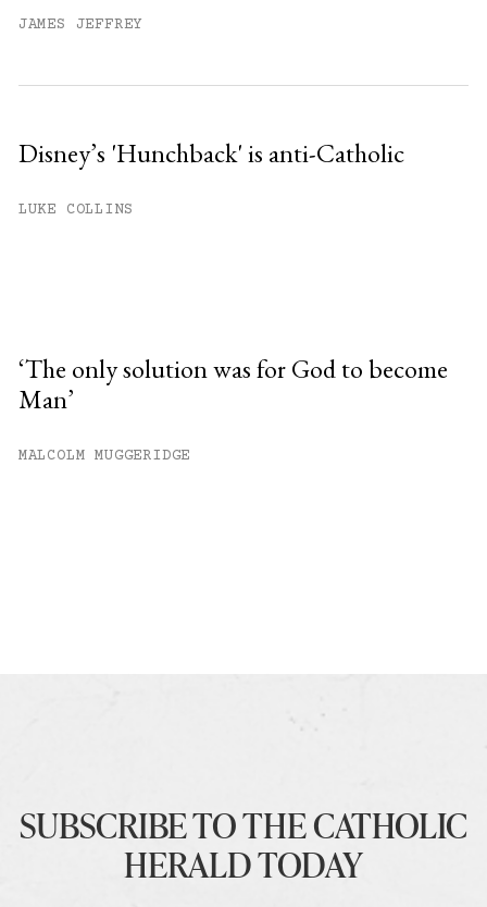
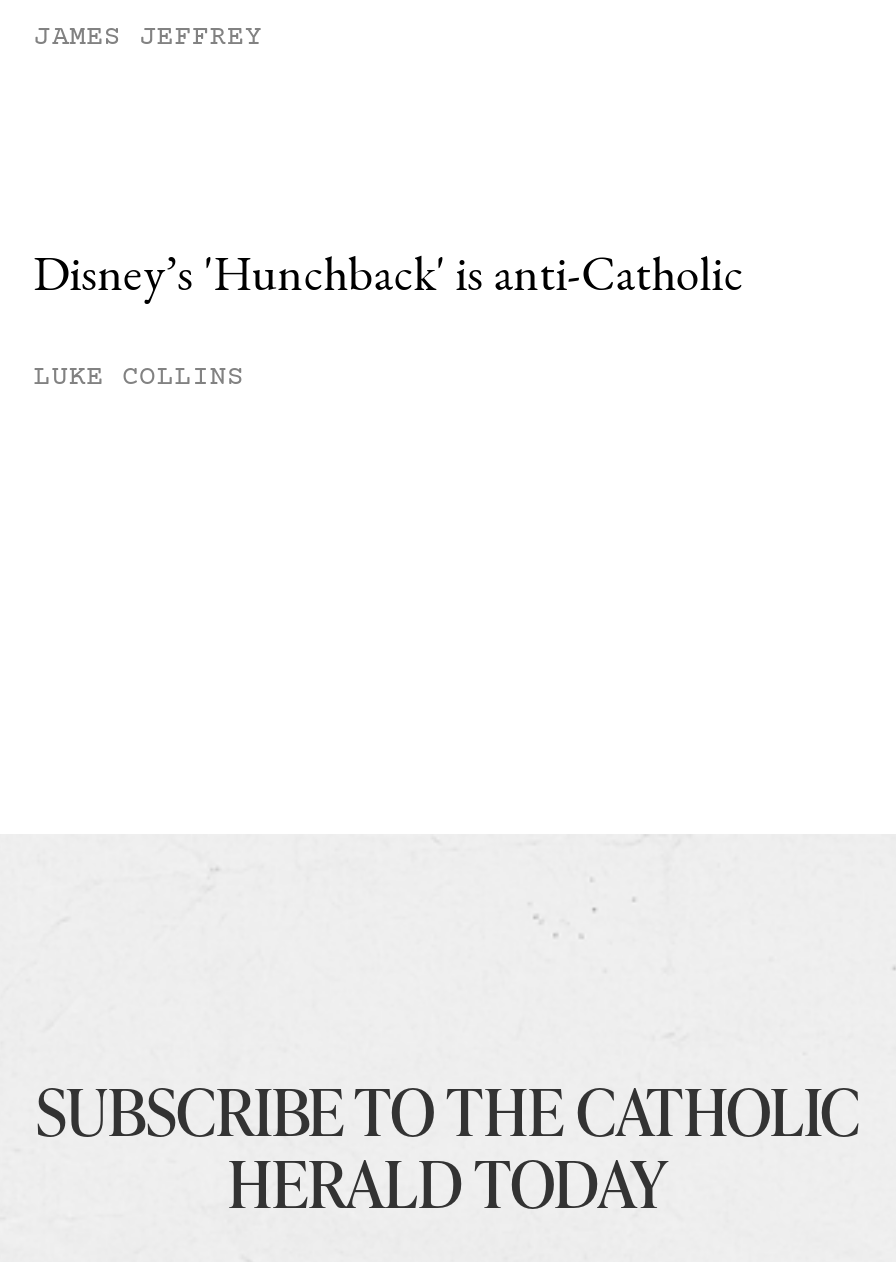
[18,352,448,465] ‘The only solution was for God to become | Man’ | MALCOLM MUGGERIDGE -> none

